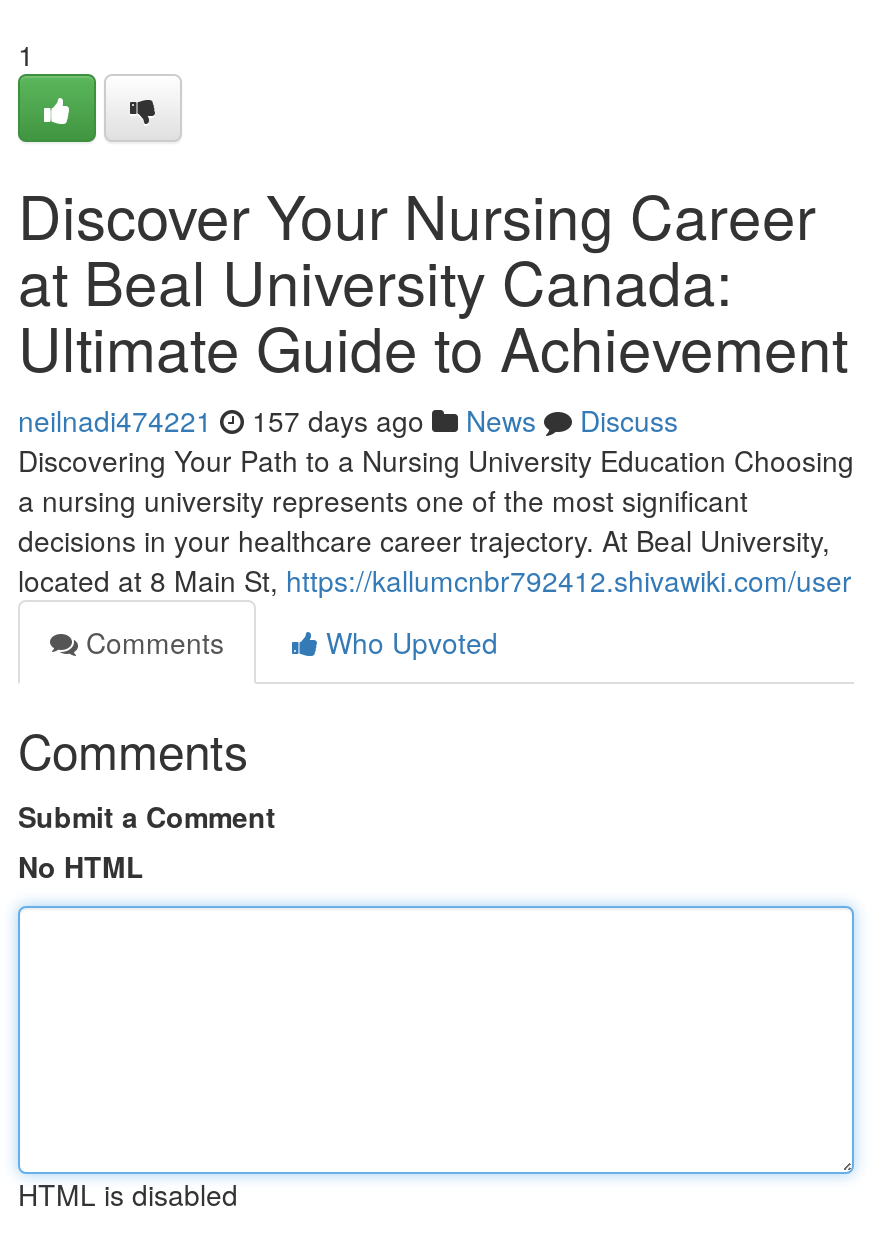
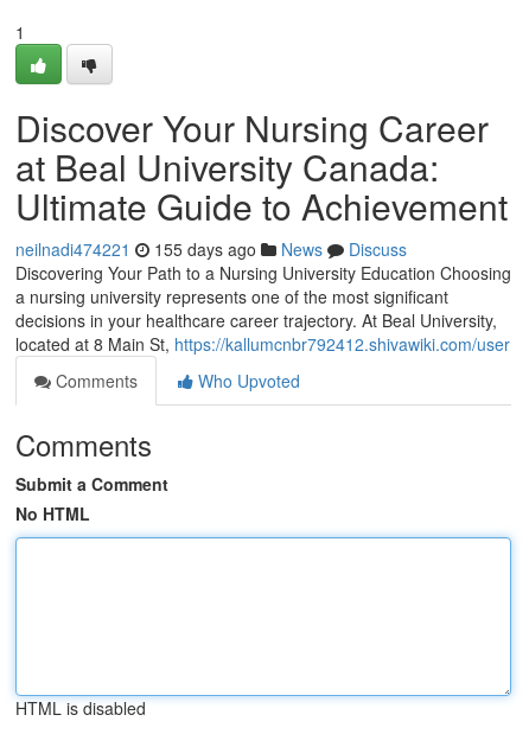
[18,400,678,440] neilnadi474221 157 days ago News Discuss -> [15,237,407,261] neilnadi474221 155 days ago News Discuss

